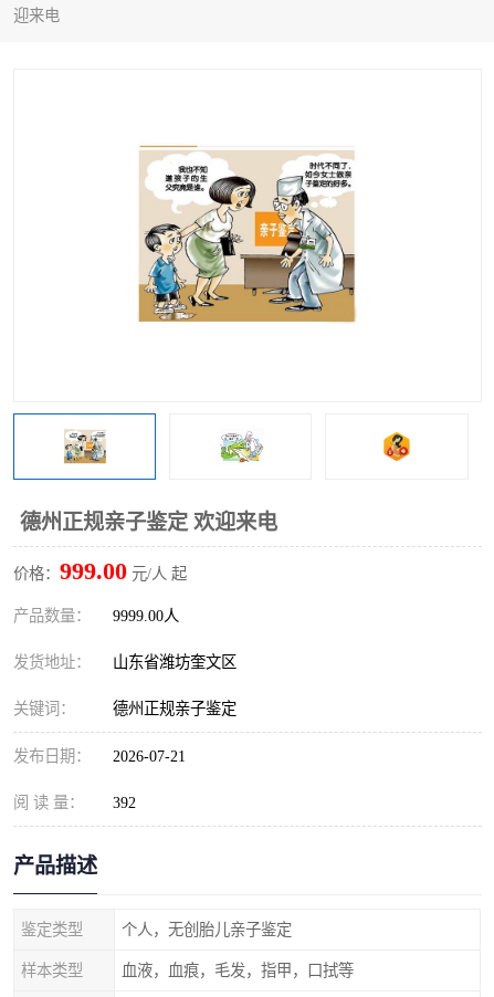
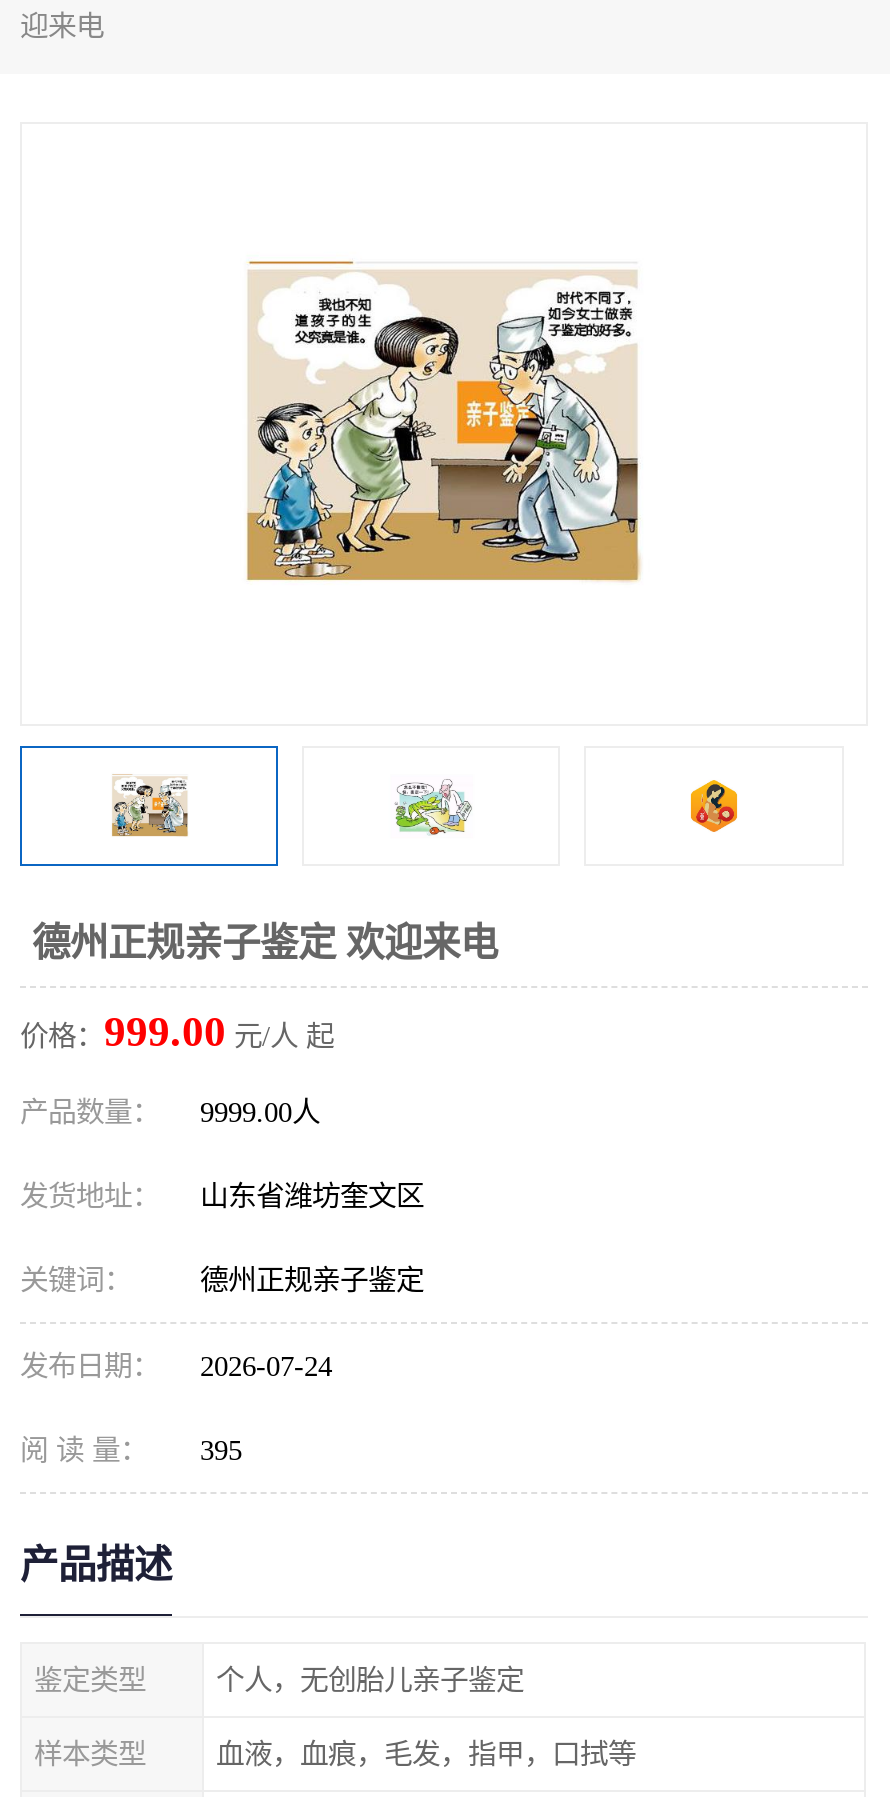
[13,747,186,765] 发布日期： 2026-07-21 -> [20,1350,332,1382] 发布日期： 2026-07-24
[13,794,136,811] 阅 读 量： 392 -> [20,1434,242,1466] 阅 读 量： 395

